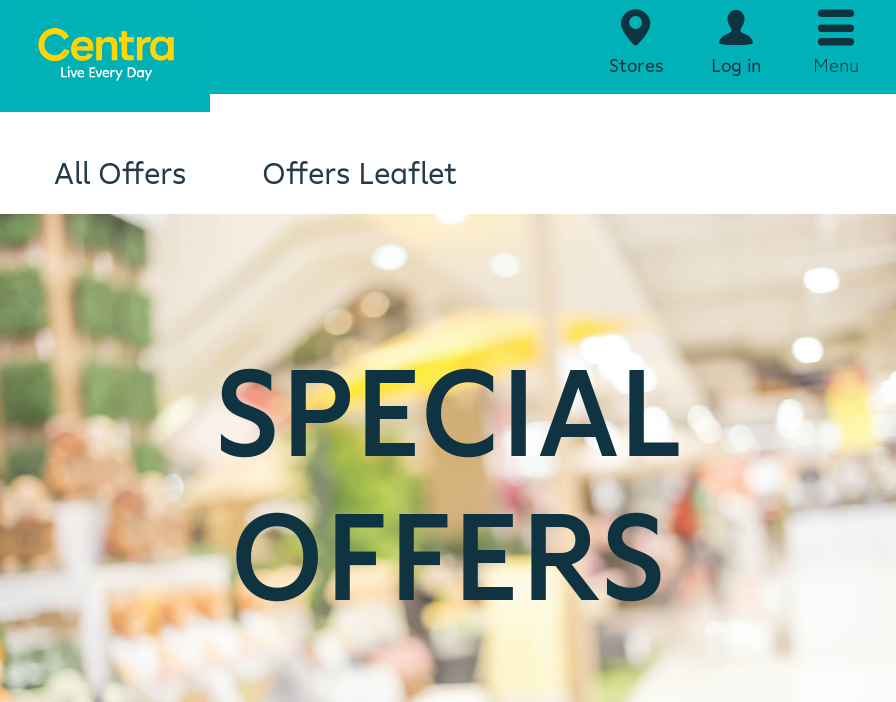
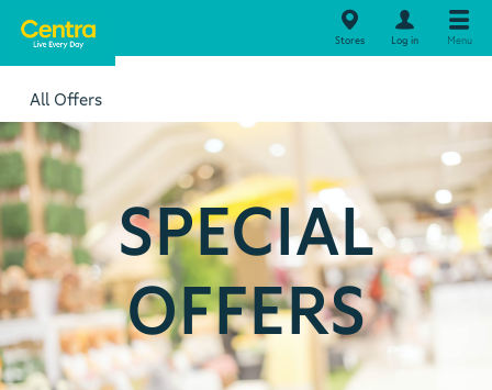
[262,152,458,192] Offers Leaflet -> none

